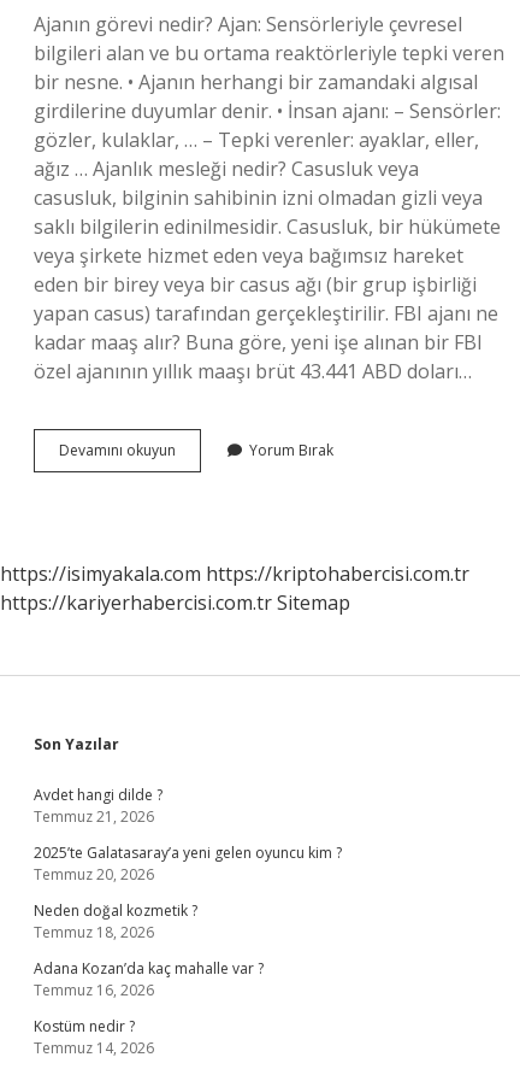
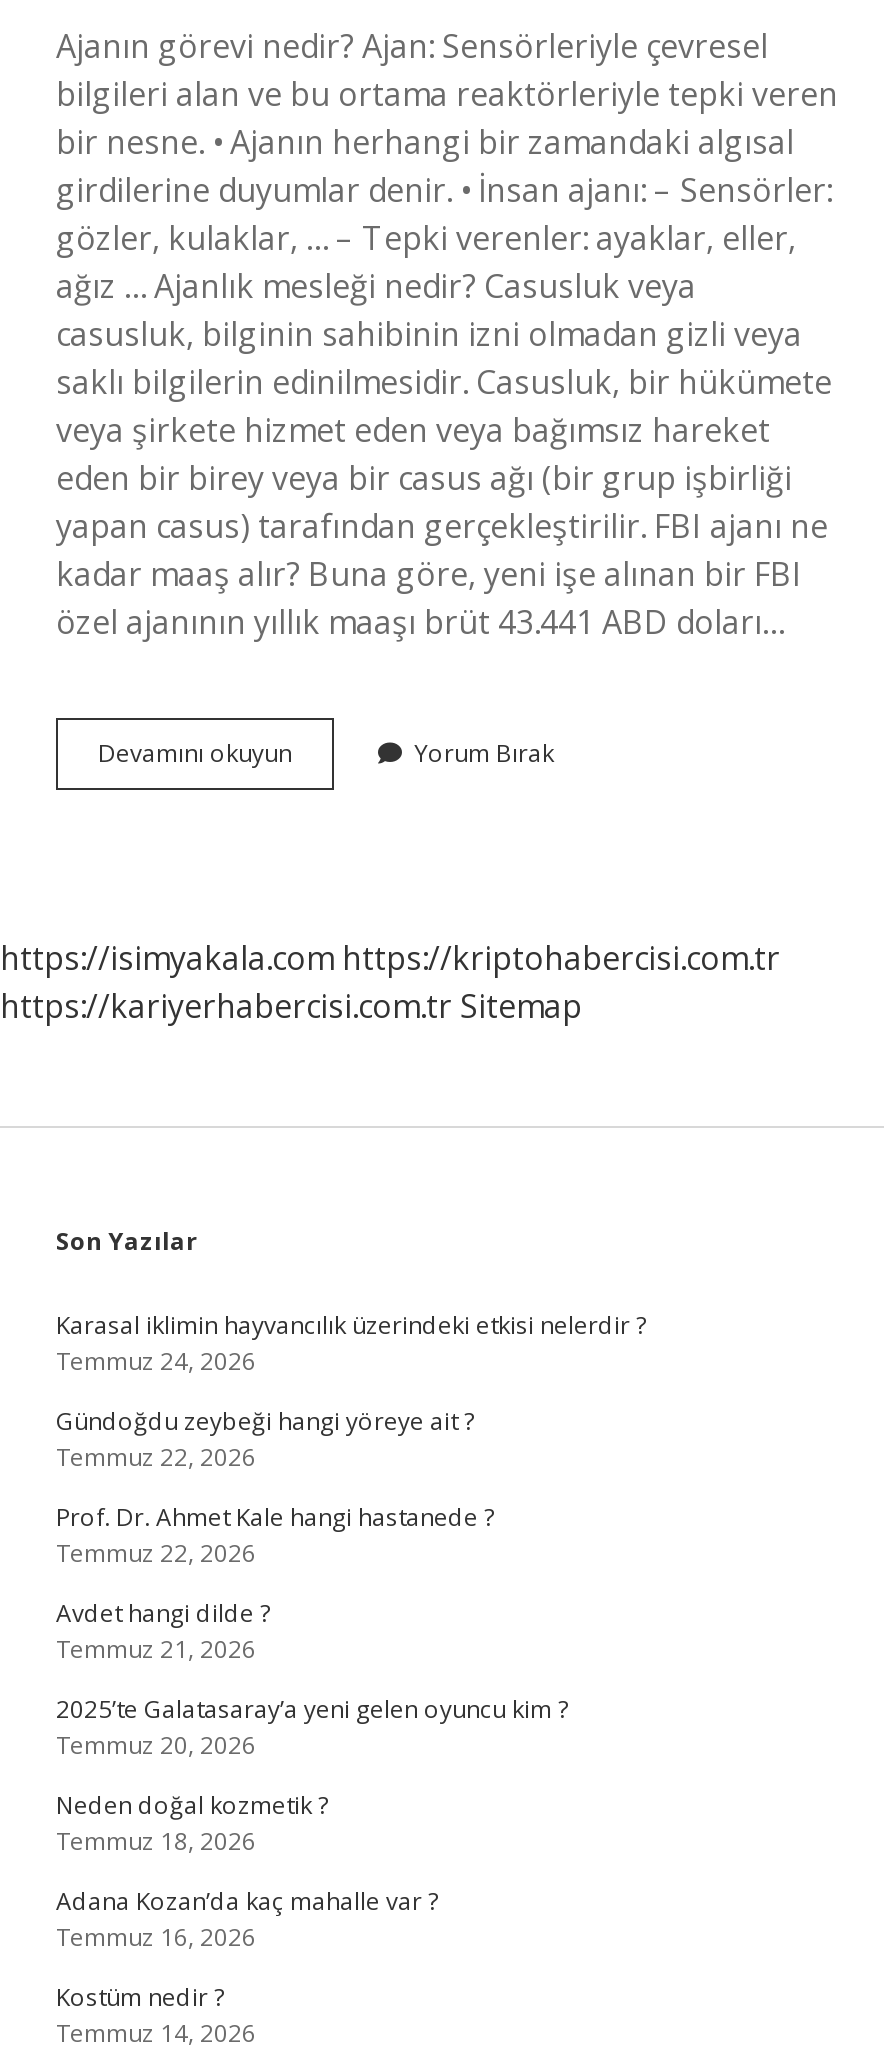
none -> [56,1308,646,1570] Karasal iklimin hayvancılık üzerindeki etkisi nelerdir ? | Temmuz 24, 2026 | Gündoğdu zeybeği hangi yöreye ait ? | Temmuz 22, 2026 | Prof. Dr. Ahmet Kale hangi hastanede ? | Temmuz 22, 2026

